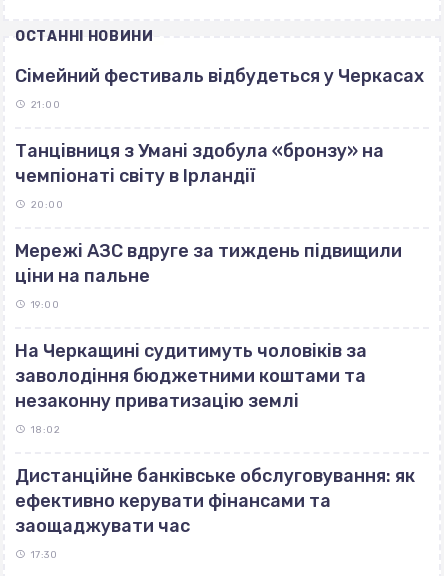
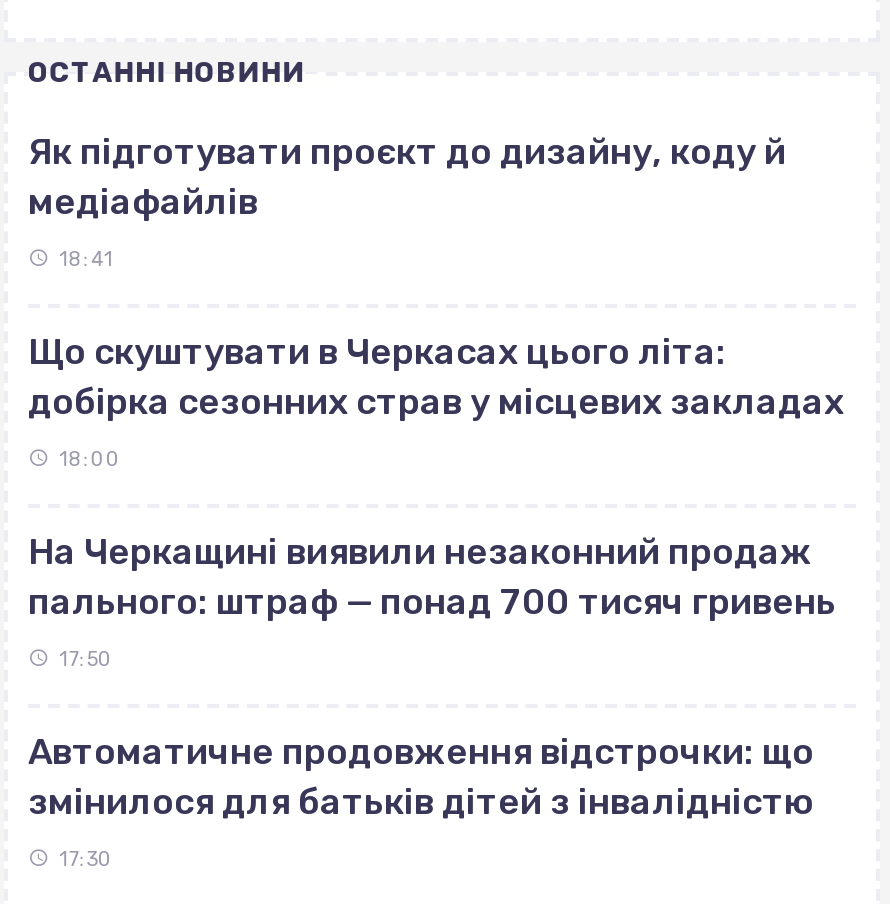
[15,65,424,537] Сімейний фестиваль відбудеться у Черкасах | 21:00 | Танцівниця з Умані здобула «бронзу» на | чемпіонаті світу в Ірландії | 20:00 | Мережі АЗС вдруге за тиждень підвищили | ціни на пальне | 19:00 | На Черкащині судитимуть чоловіків за | заволодіння бюджетними коштами та | незаконну приватизацію землі | 18:02 | Дистанційне банківське обслуговування: як | ефективно керувати фінансами та | заощаджувати час -> [28,130,844,824] Як підготувати проєкт до дизайну, коду й | медіафайлів | 18:41 | Що скуштувати в Черкасах цього літа: | добірка сезонних страв у місцевих закладах | 18:00 | На Черкащині виявили незаконний продаж | пального: штраф — понад 700 тисяч гривень | 17:50 | Автоматичне продовження відстрочки: що | змінилося для батьків дітей з інвалідністю

